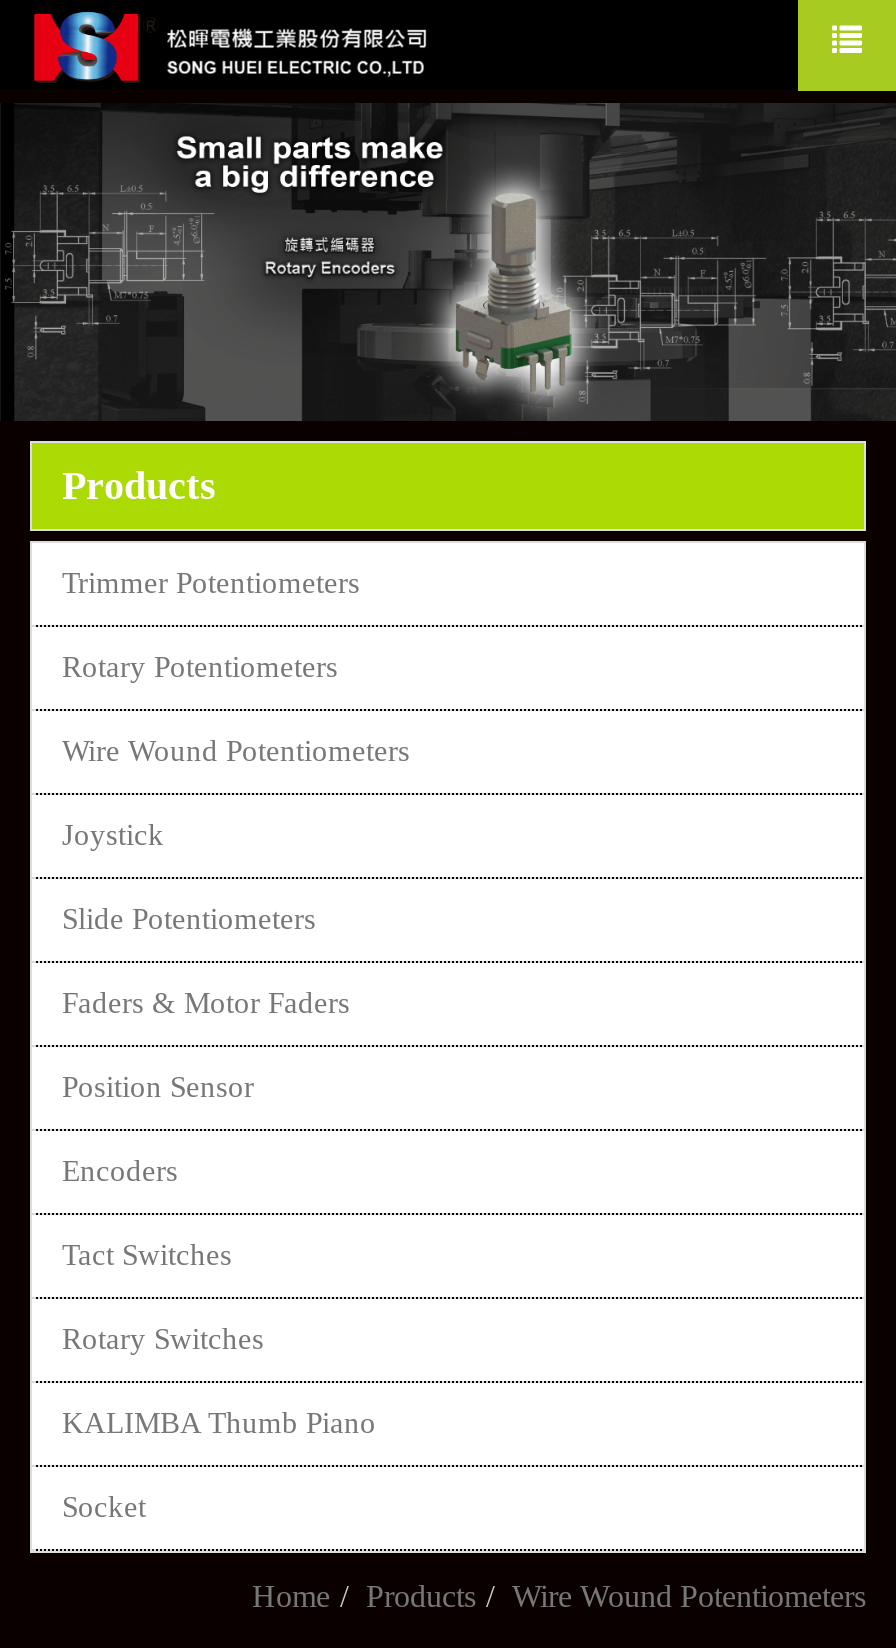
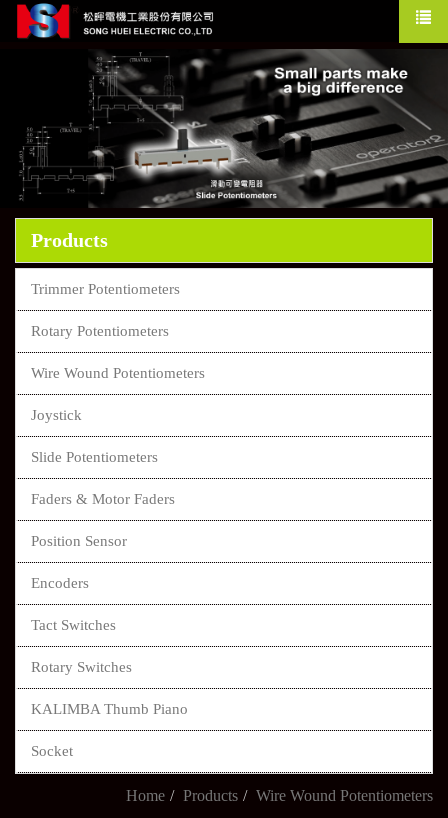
[10,103,890,421] [image] -> [7,49,445,208] [image]

